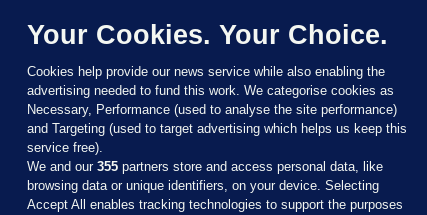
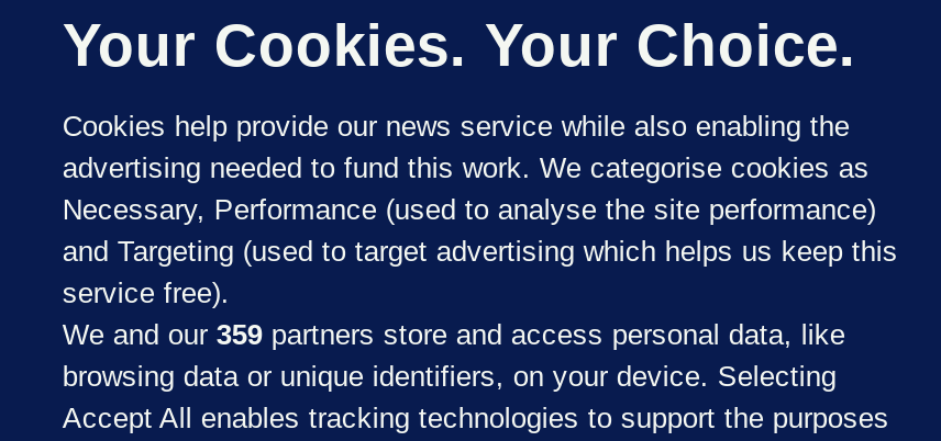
[27,159,383,174] We and our 355 partners store and access personal data, like -> [62,318,845,351] We and our 359 partners store and access personal data, like

